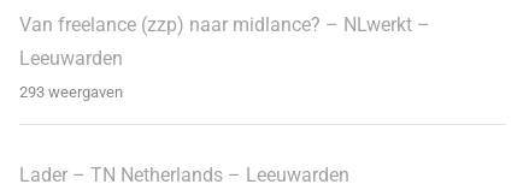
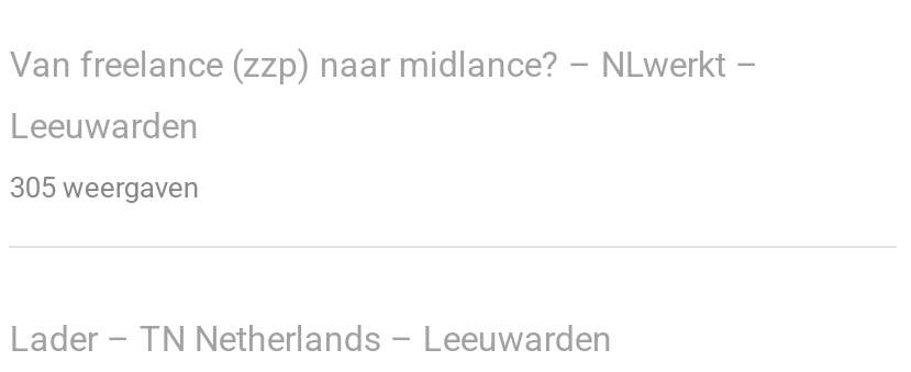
[20,83,123,101] 293 weergaven -> [10,171,199,204] 305 weergaven

